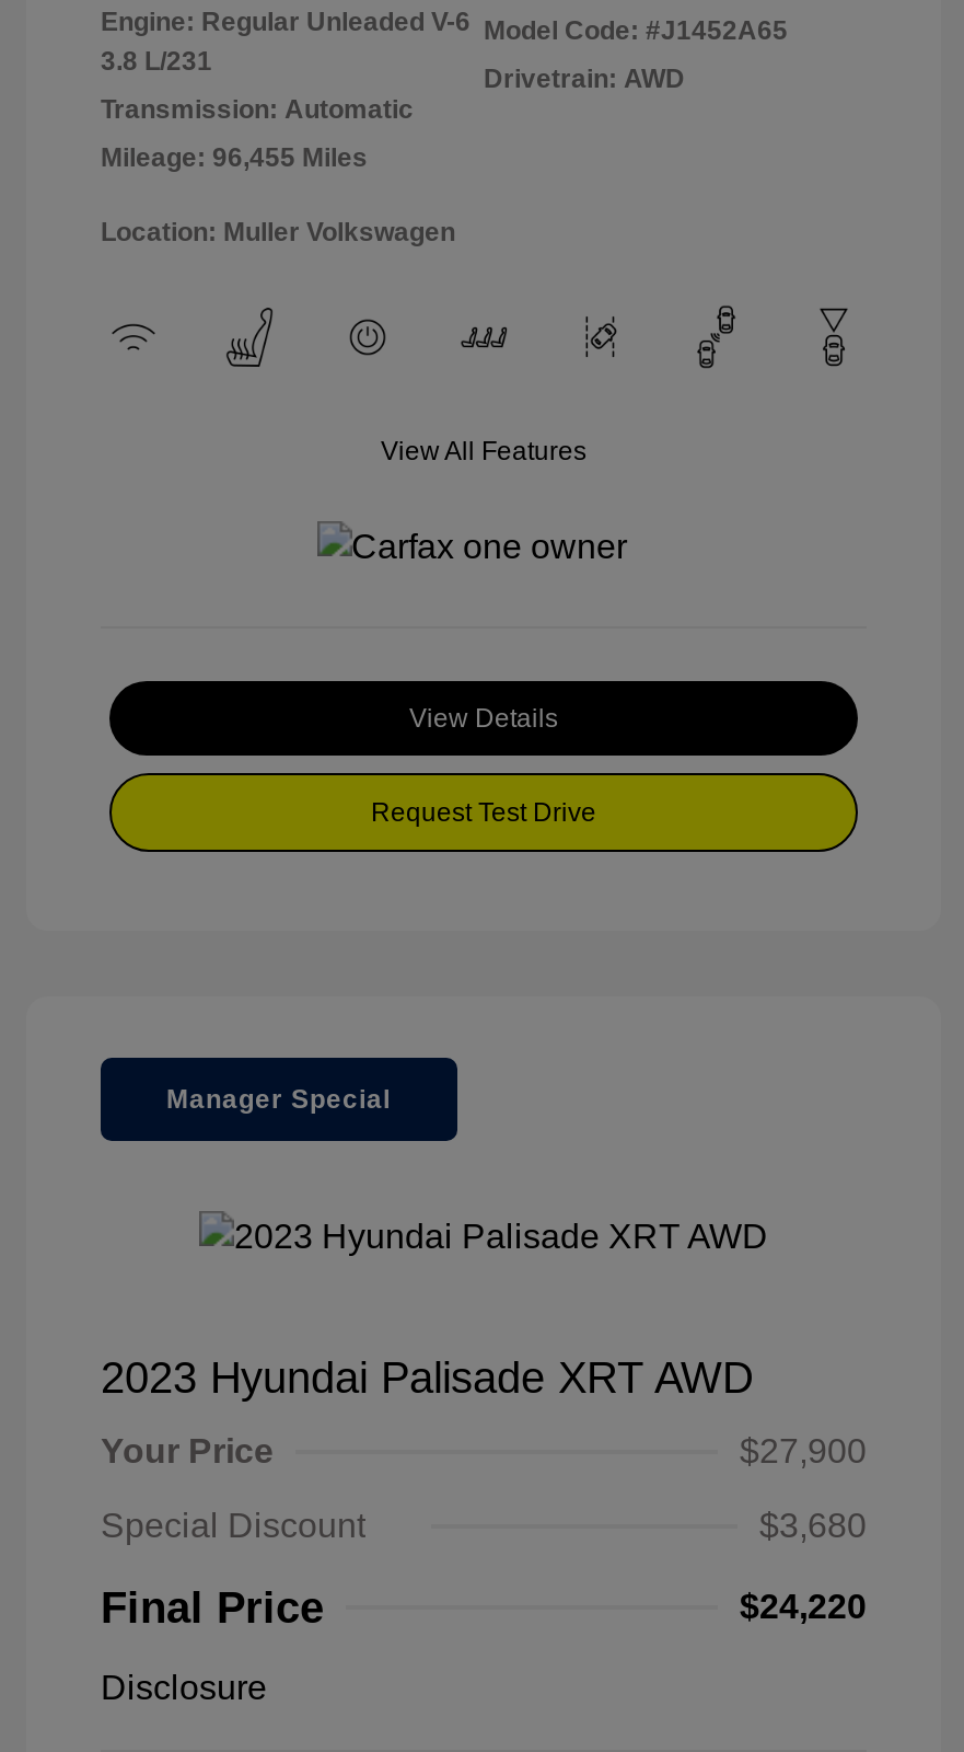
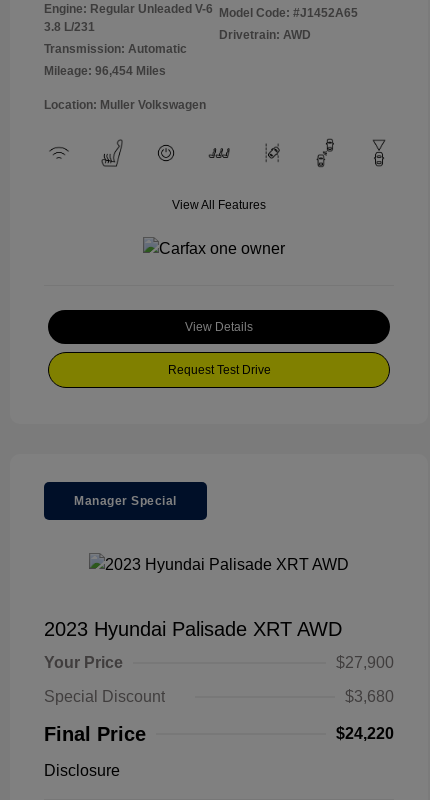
[101,141,368,172] Mileage: 96,455 Miles -> [44,64,166,78] Mileage: 96,454 Miles

